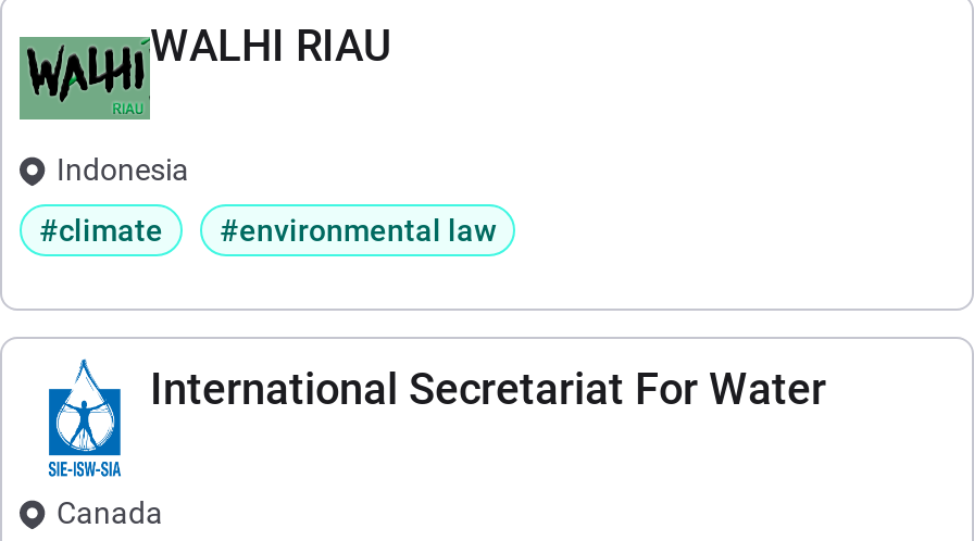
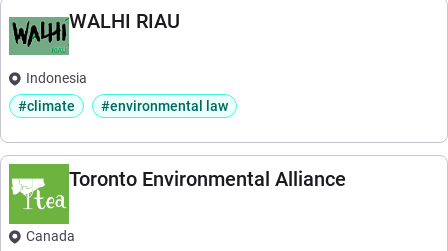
[20,356,826,487] [image] | International Secretariat For Water -> [8,163,346,225] [image] | Toronto Environmental Alliance

